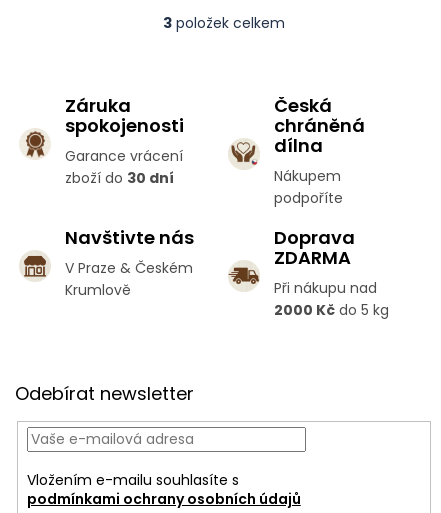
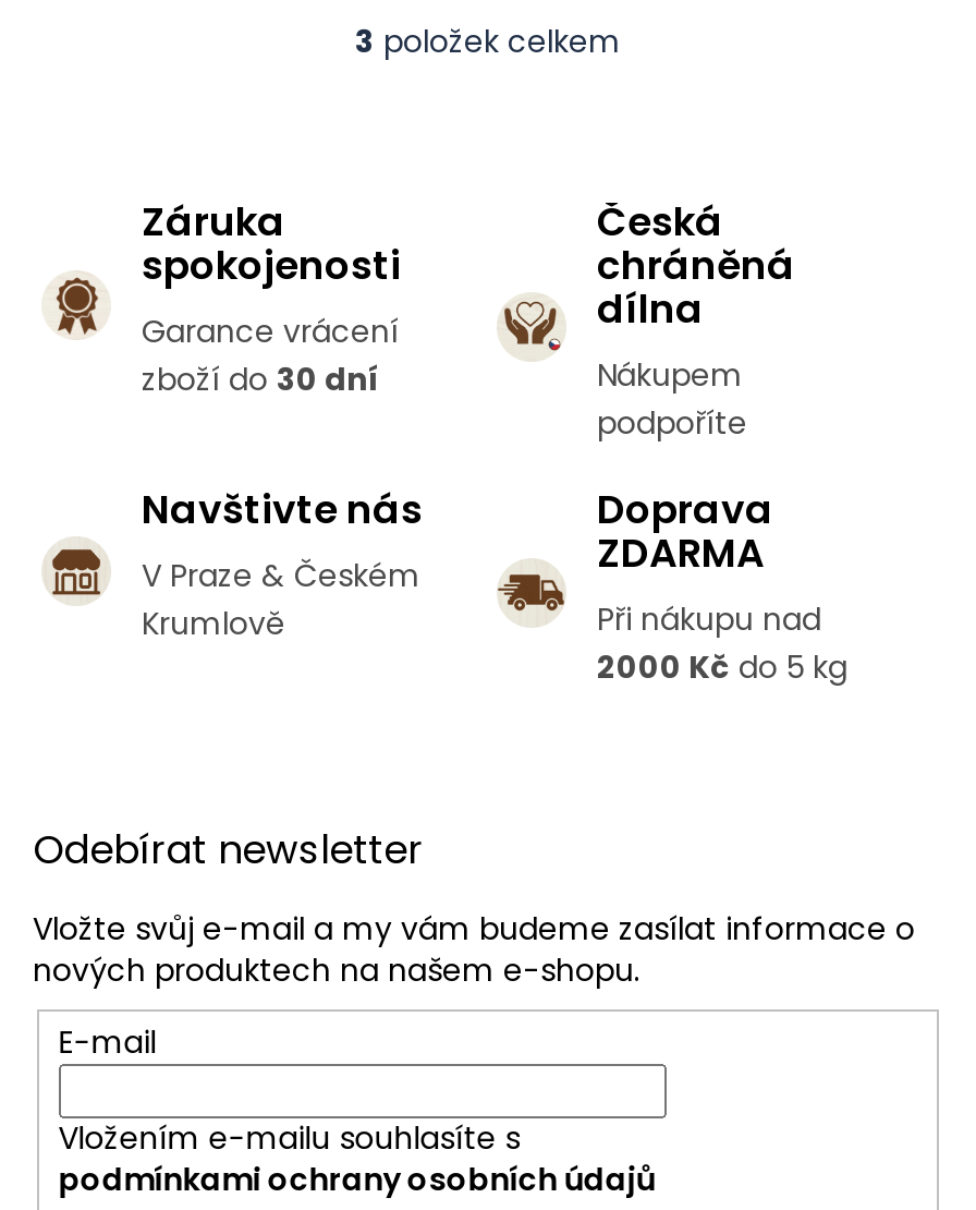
none -> [33,906,915,1063] Vložte svůj e-mail a my vám budeme zasílat informace o | nových produktech na našem e-shopu. | E-mail

